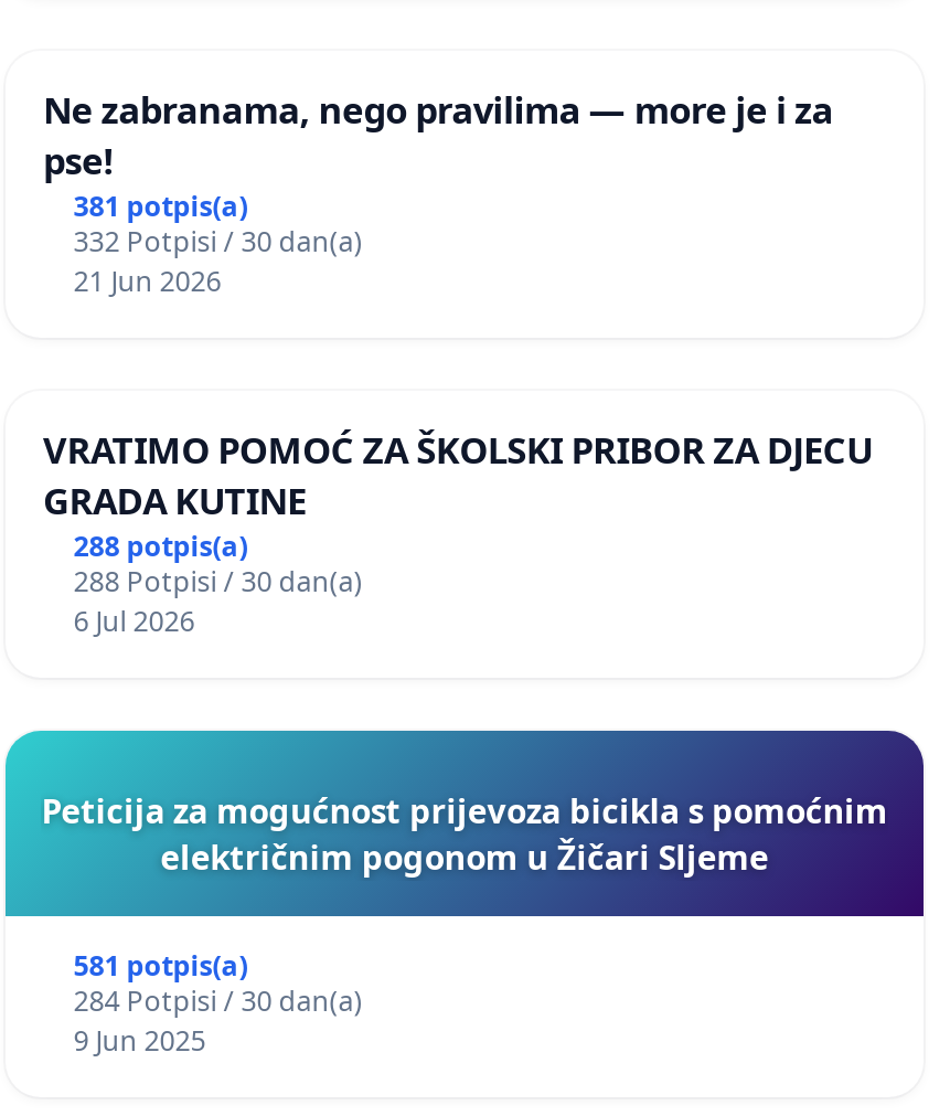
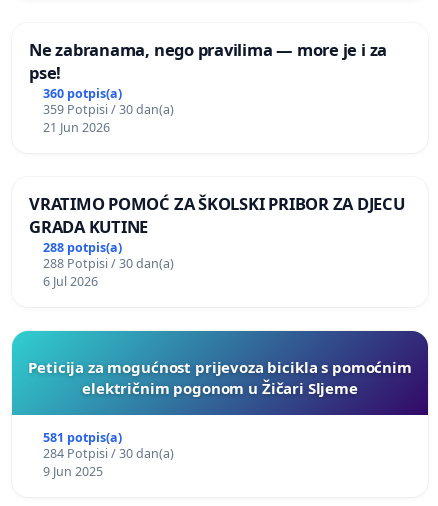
[73,187,248,225] 381 potpis(a) -> [43,85,122,102] 360 potpis(a)
[73,223,363,260] 332 Potpisi / 30 dan(a) -> [43,101,174,118] 359 Potpisi / 30 dan(a)

